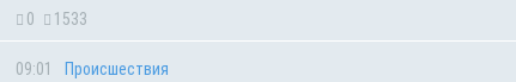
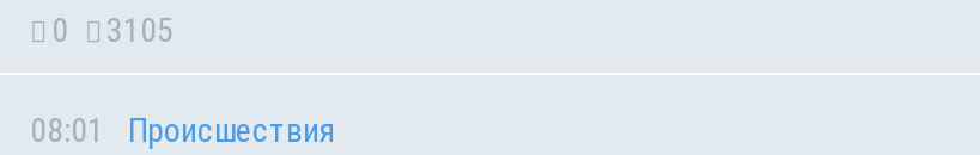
[26,10,87,29] 0 1533 -> [51,10,174,48] 0 3105
[16,60,169,79] 09:01 Происшествия -> [30,110,336,148] 08:01 Происшествия

